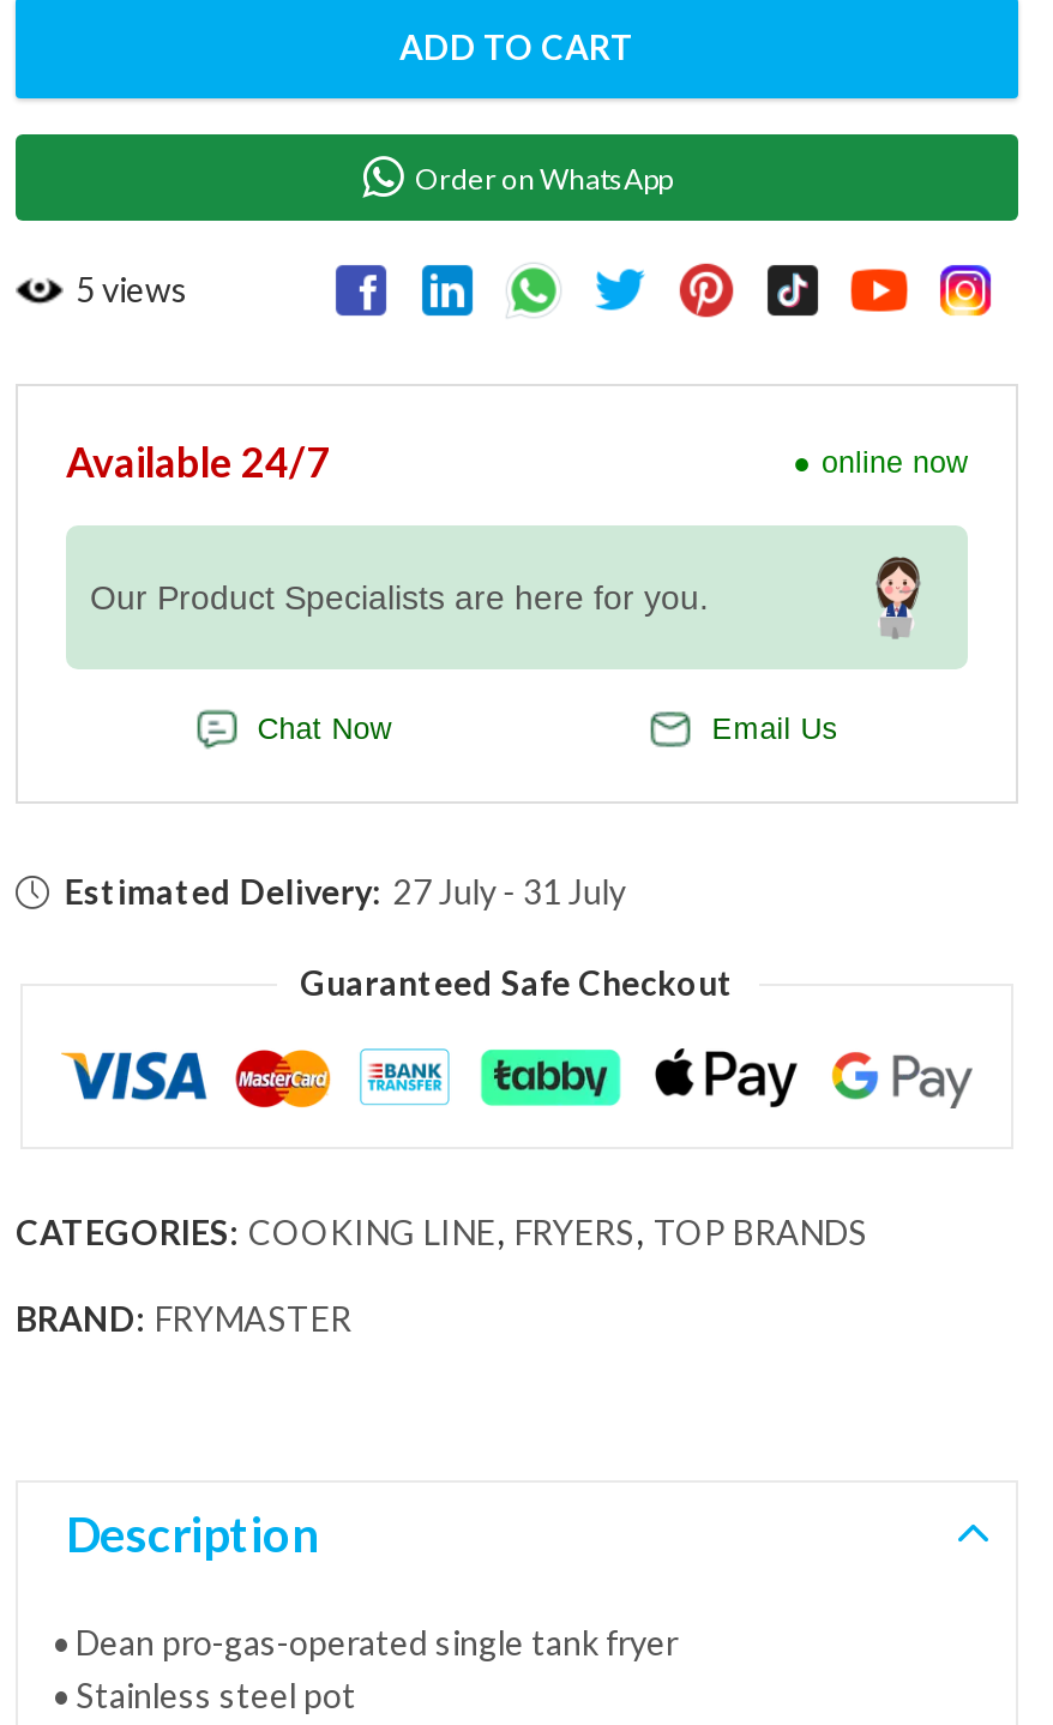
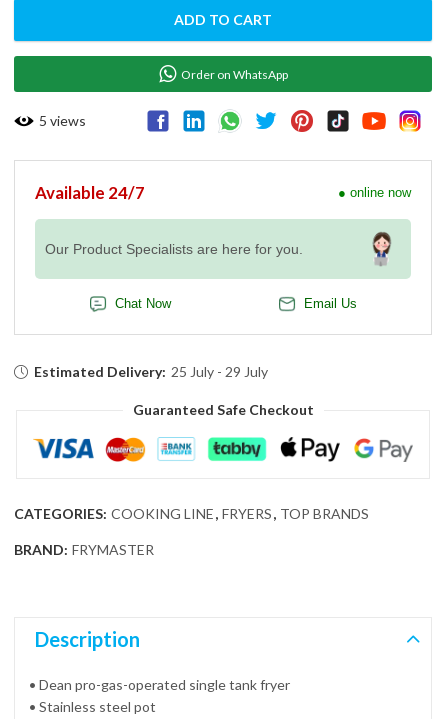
[65,871,626,912] Estimated Delivery: 27 July - 31 July -> [34,363,268,380] Estimated Delivery: 25 July - 29 July

